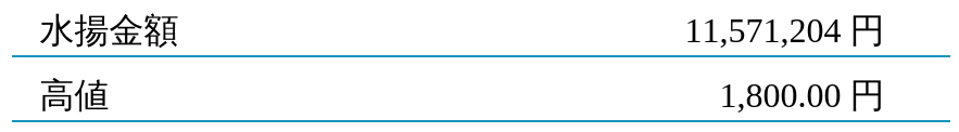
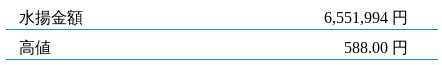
[685,12,884,49] 11,571,204 円 -> [324,9,408,26] 6,551,994 円
[719,77,884,114] 1,800.00 円 -> [344,39,408,56] 588.00 円

